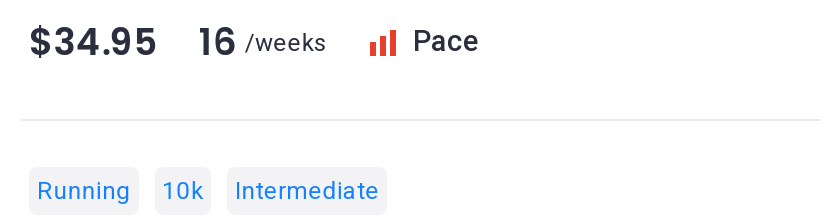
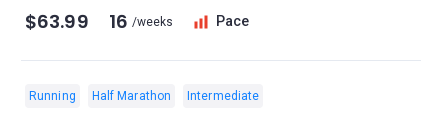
[29,17,328,67] $34.95 16 /weeks -> [25,9,173,34] $63.99 16 /weeks
[162,177,203,205] 10k -> [92,89,171,103] Half Marathon

